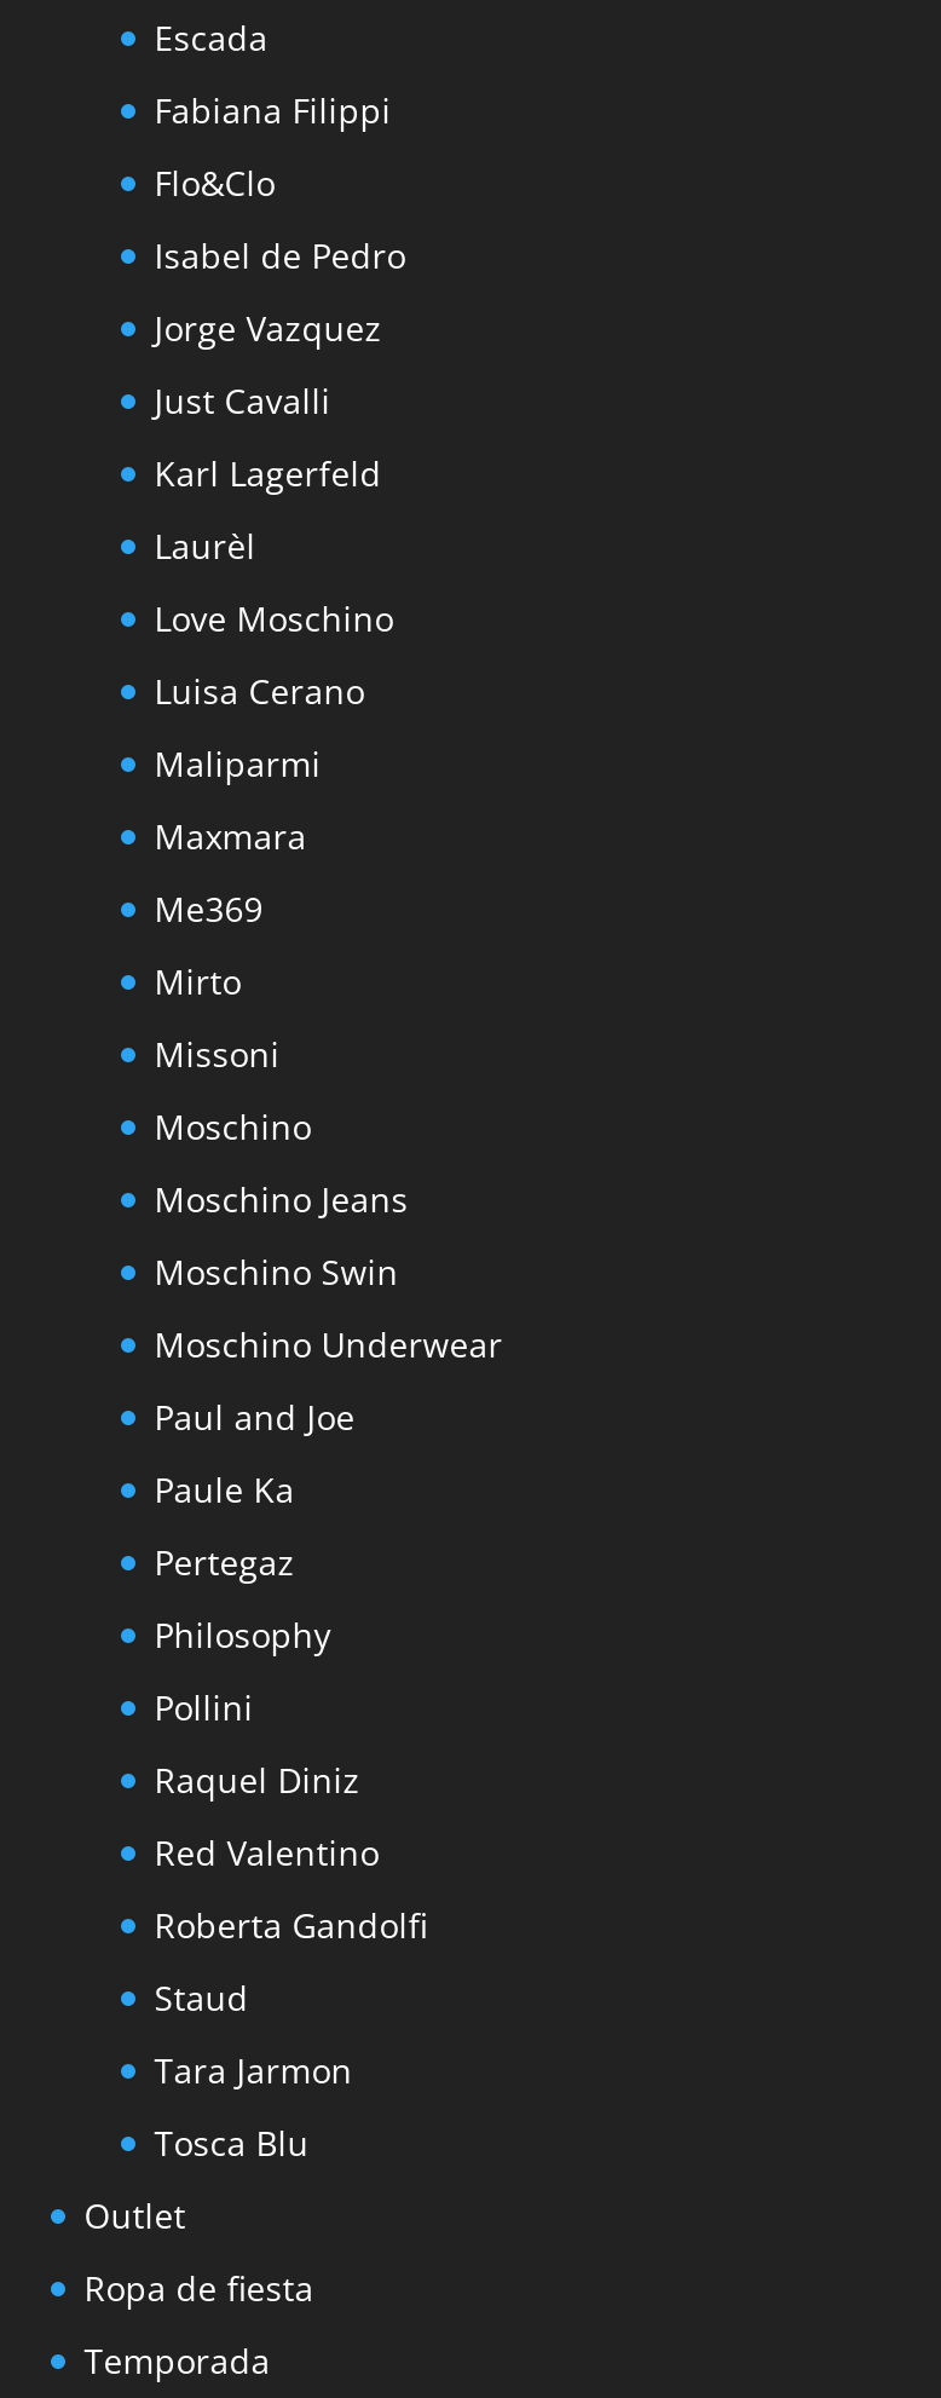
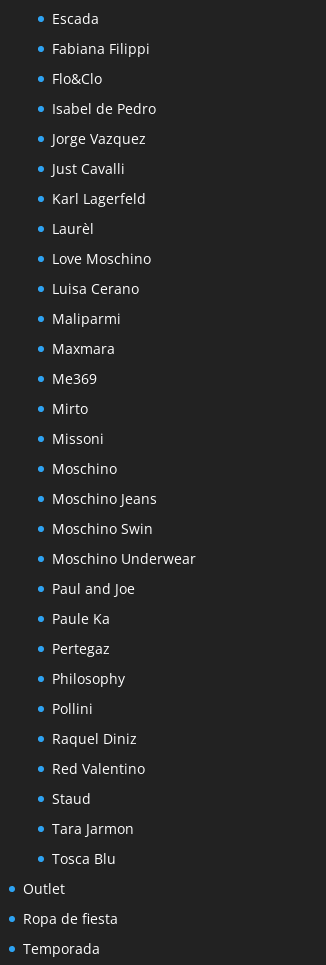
[154,1901,428,1947] Roberta Gandolfi -> none

